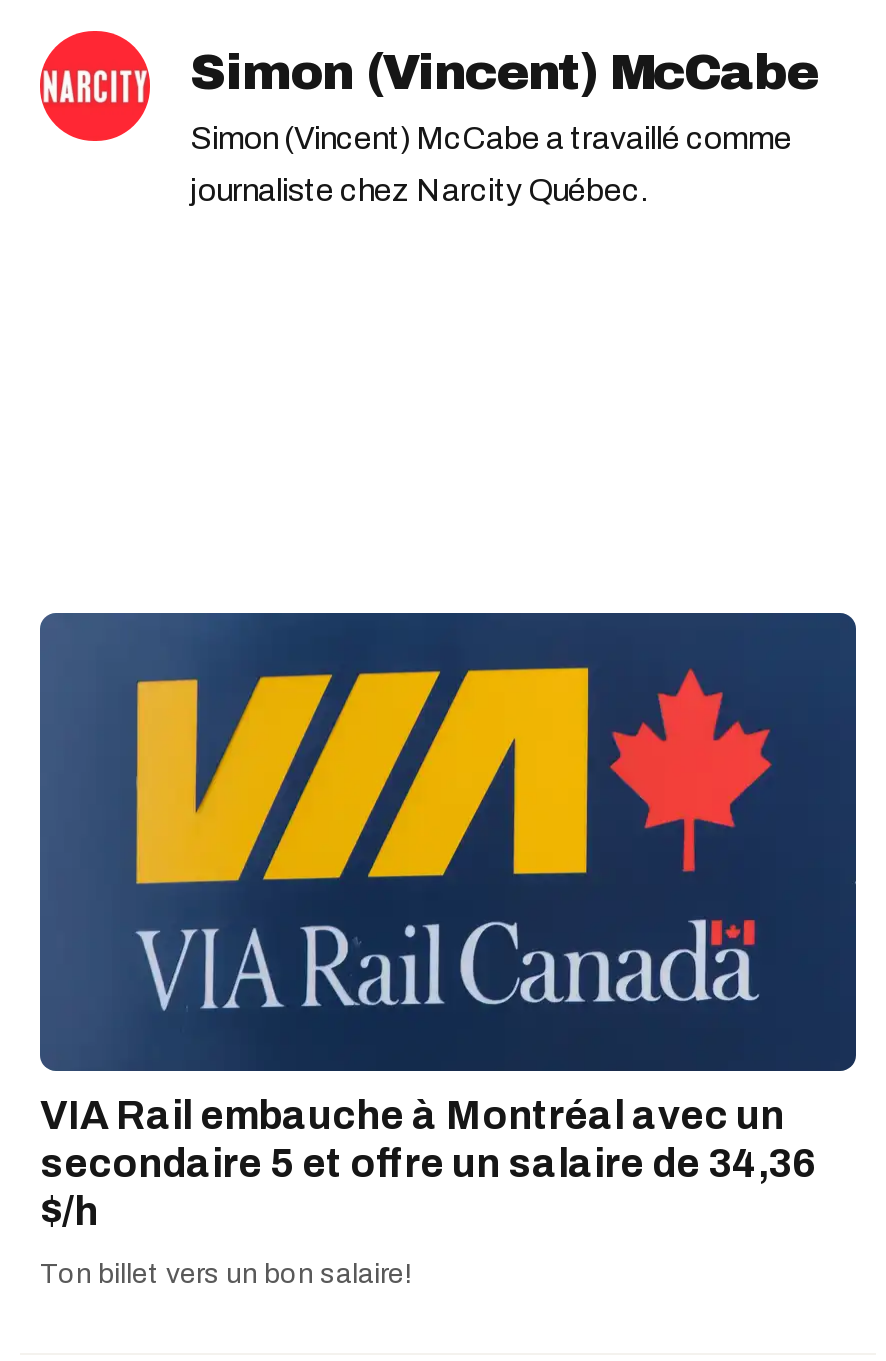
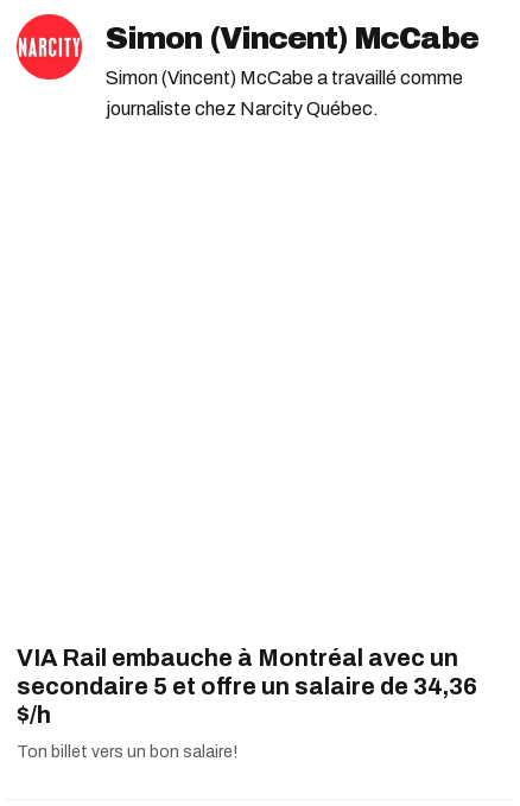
[38,611,858,1073] [image] -> none

